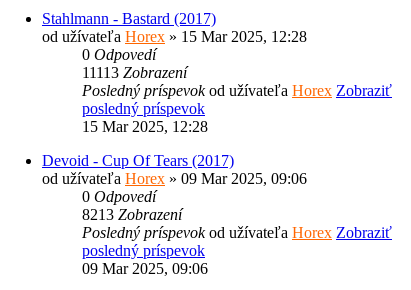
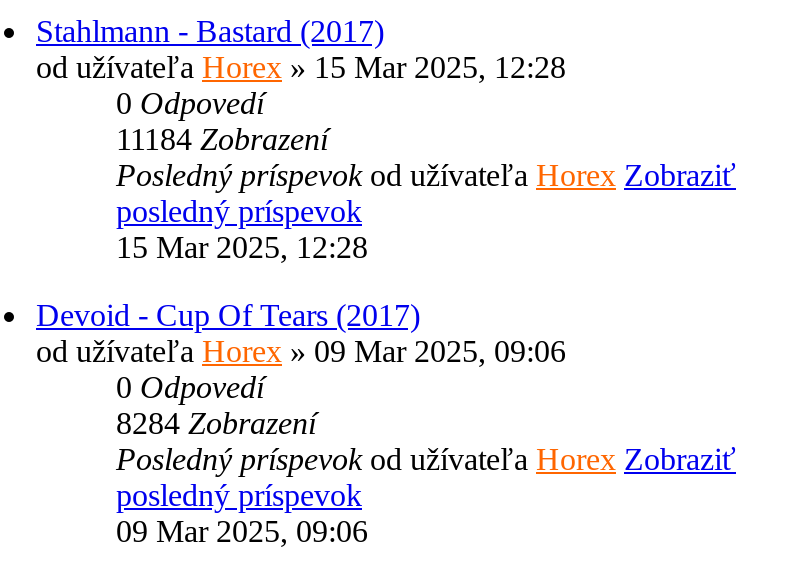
[82,64,187,81] 11113 Zobrazení -> [116,122,328,156] 11184 Zobrazení
[82,206,182,223] 8213Zobrazení -> [116,406,316,440] 8284Zobrazení

